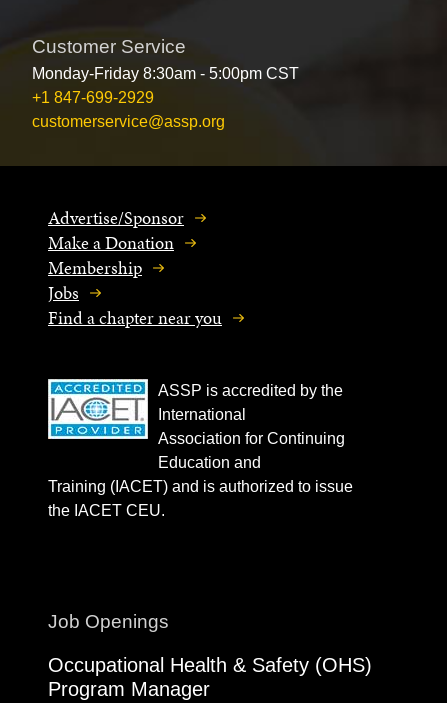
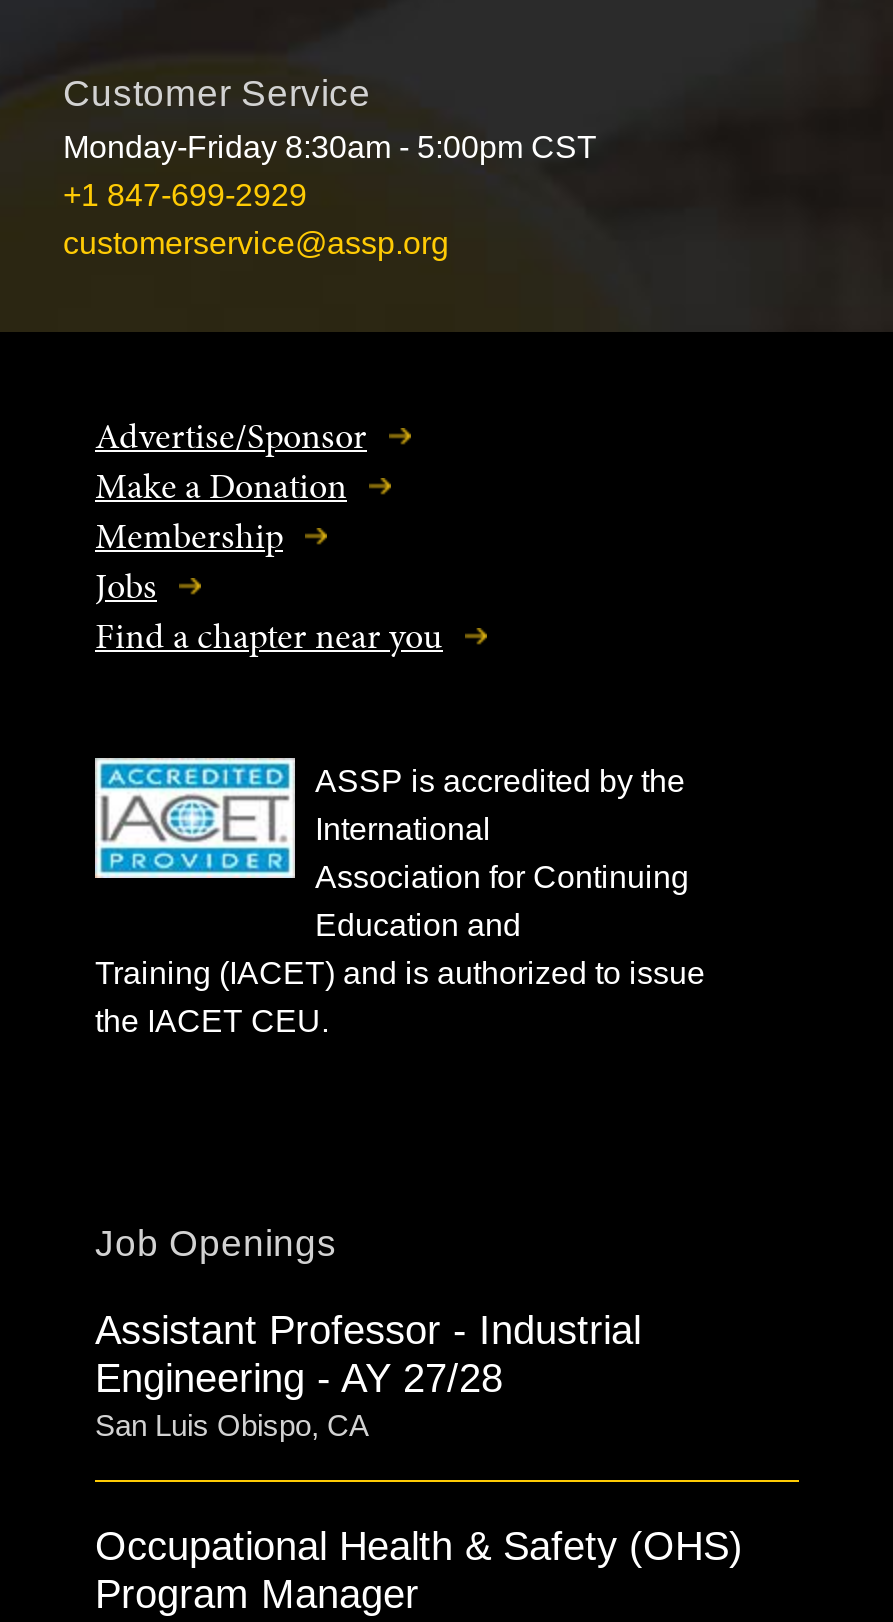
none -> [95,1309,641,1443] Assistant Professor - Industrial | Engineering - AY 27/28 | San Luis Obispo, CA

